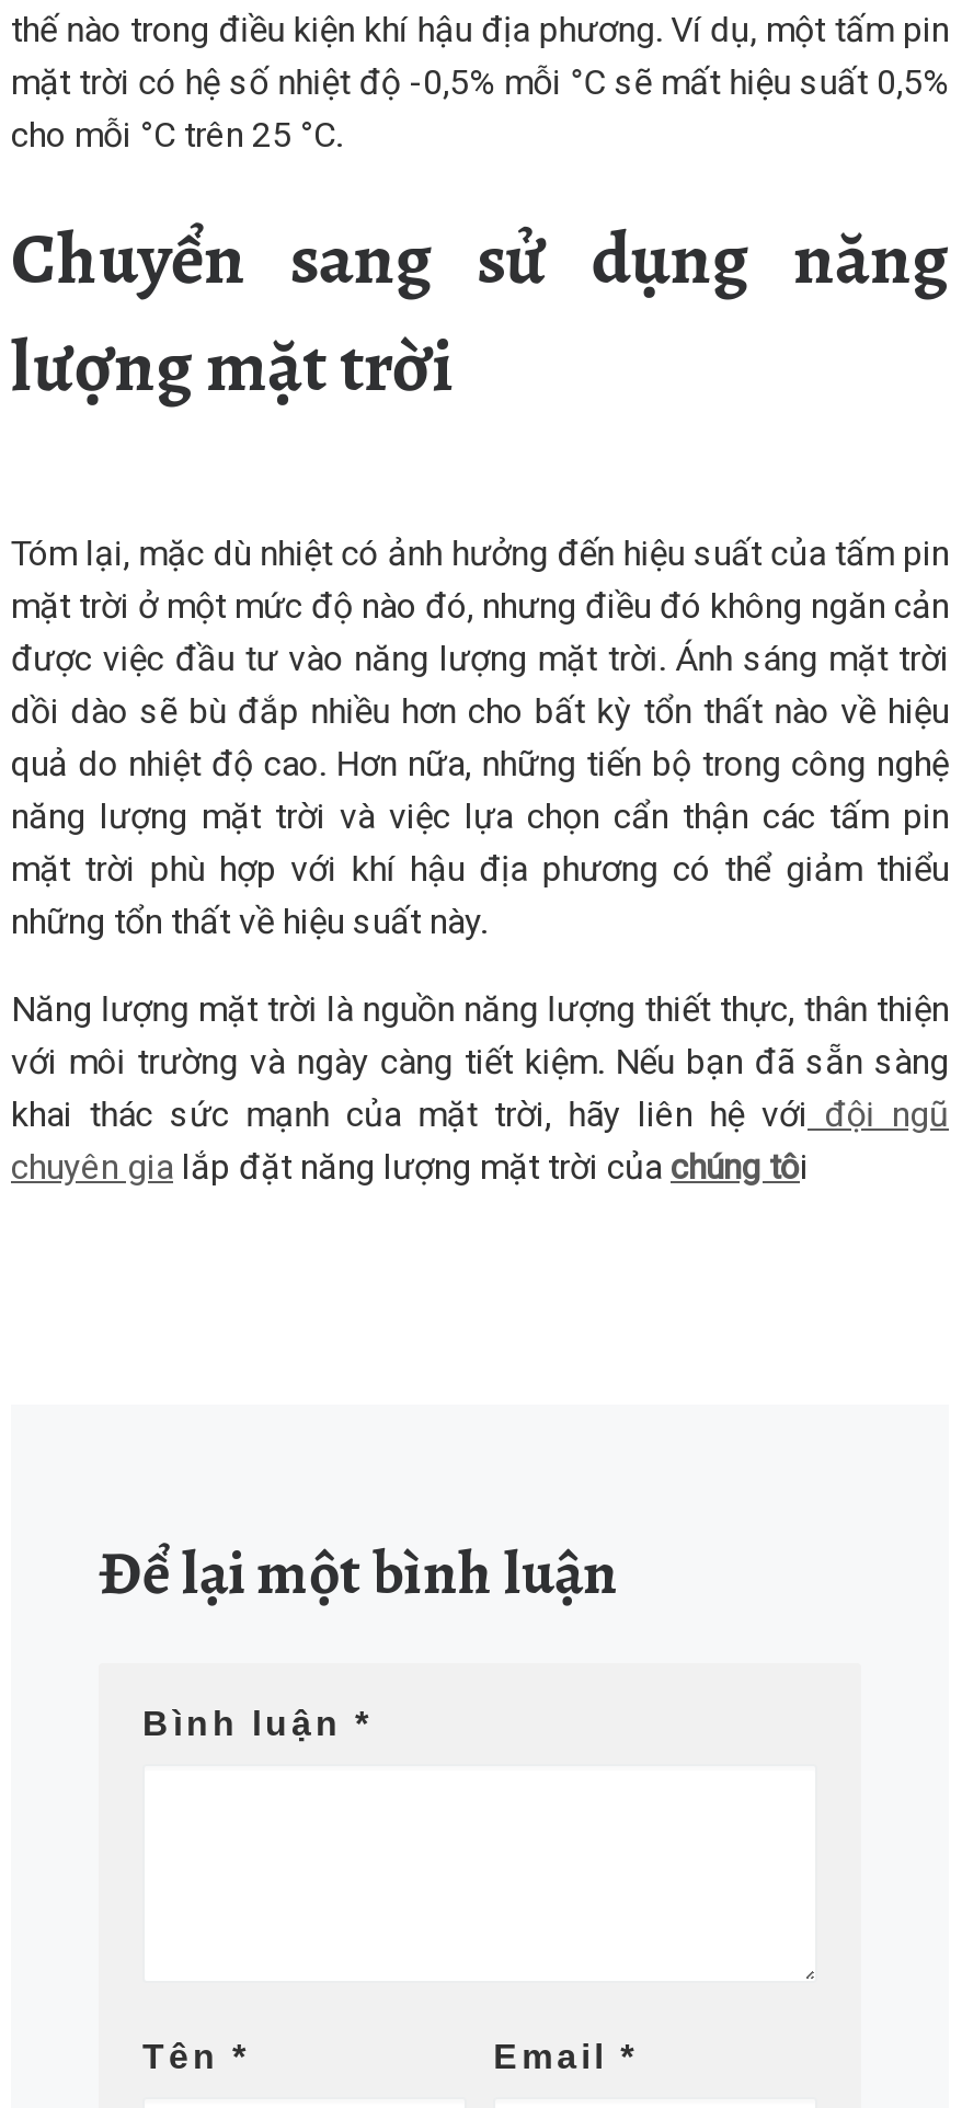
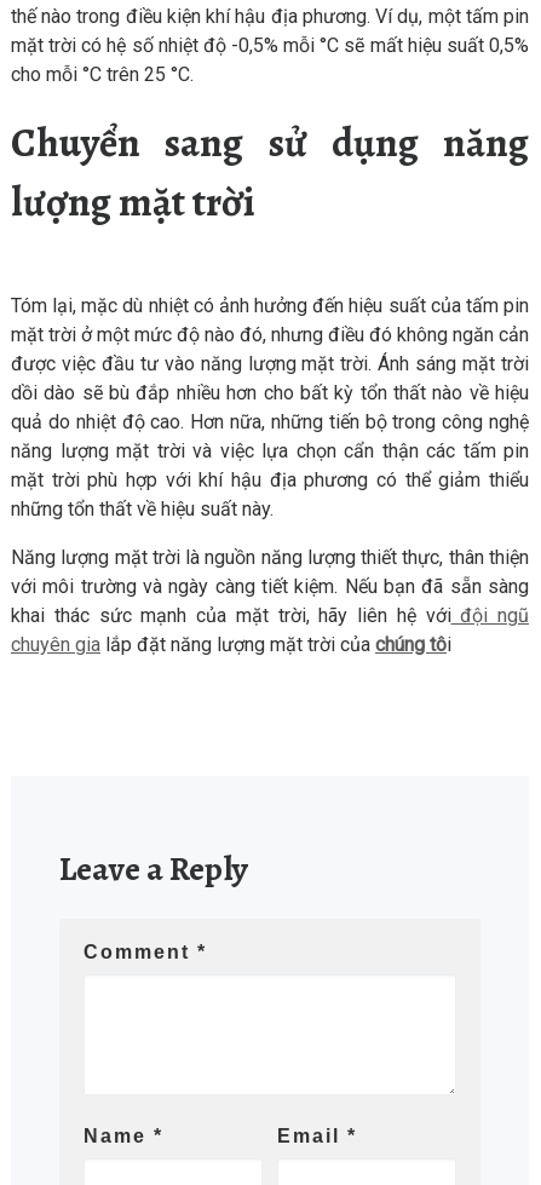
[99,1531,618,1614] Để lại một bình luận -> [59,846,248,892] Leave a Reply
[142,1704,373,1741] Bình luận * -> [84,941,207,962] Comment *
[142,2037,250,2074] Tên * -> [84,1125,163,1146] Name *

